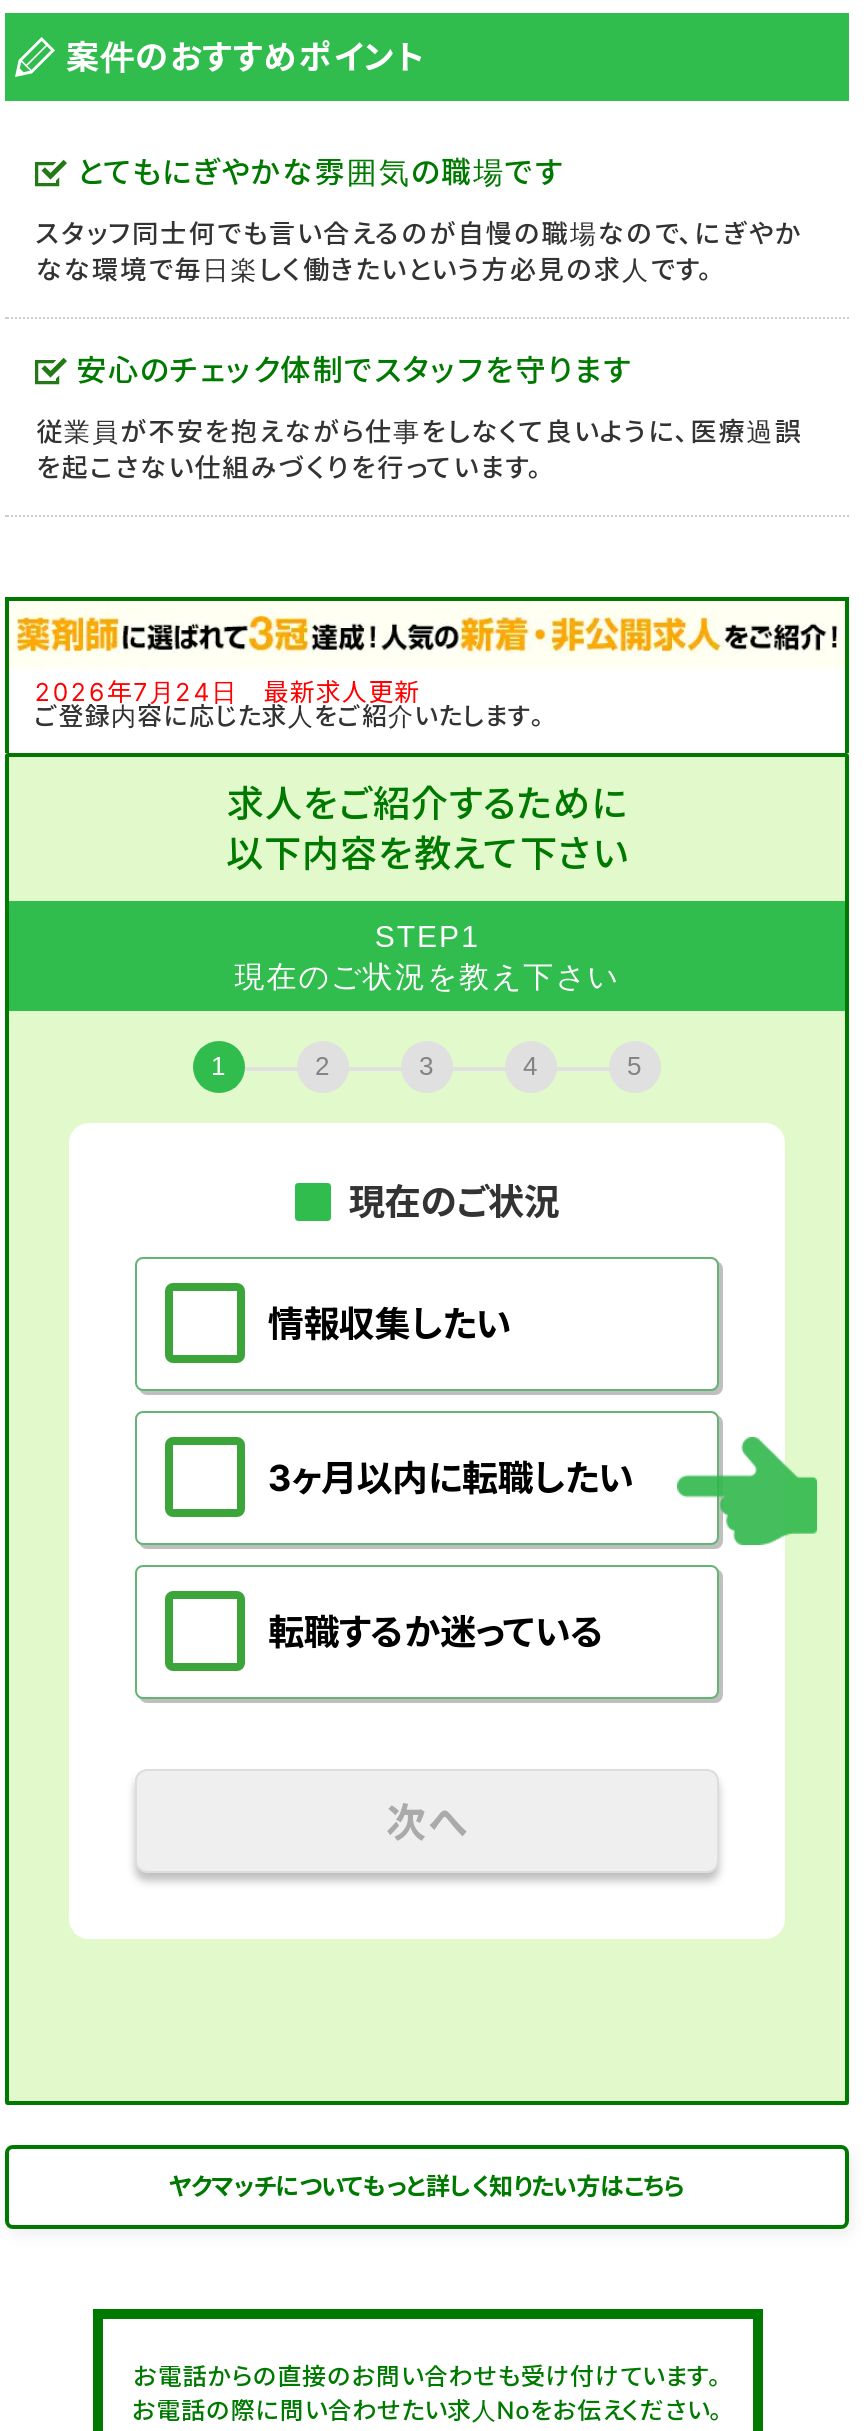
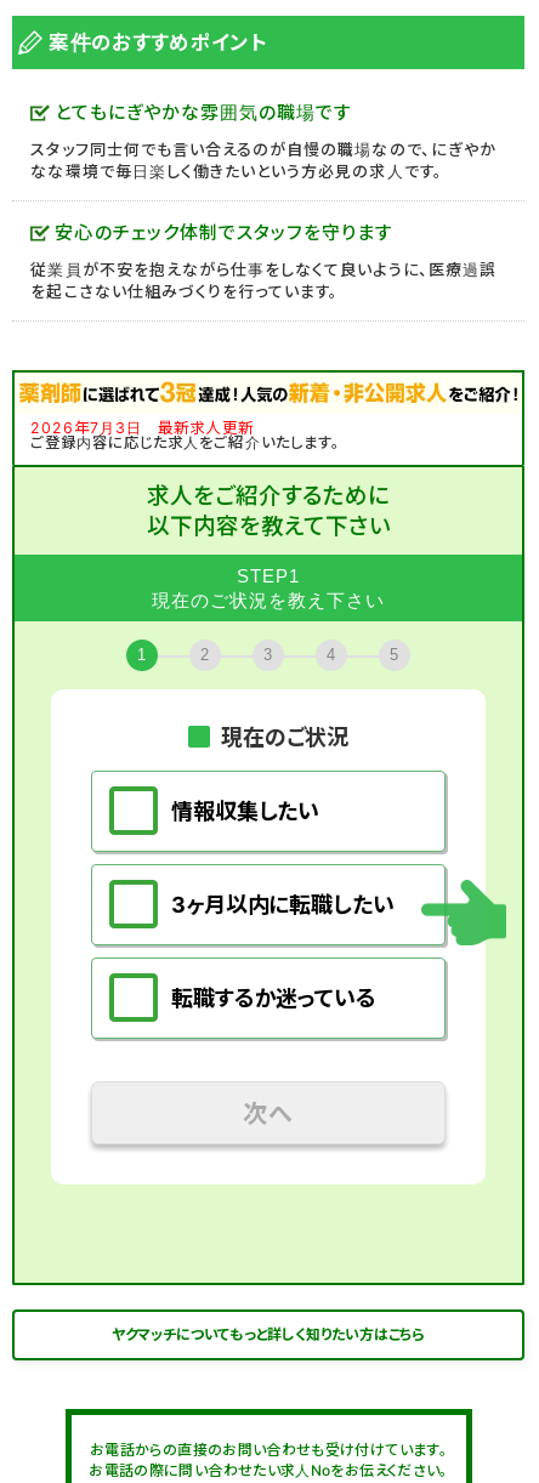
[35,677,420,707] 2026年7月24日 最新求人更新 -> [30,419,253,437] 2026年7月3日 最新求人更新

